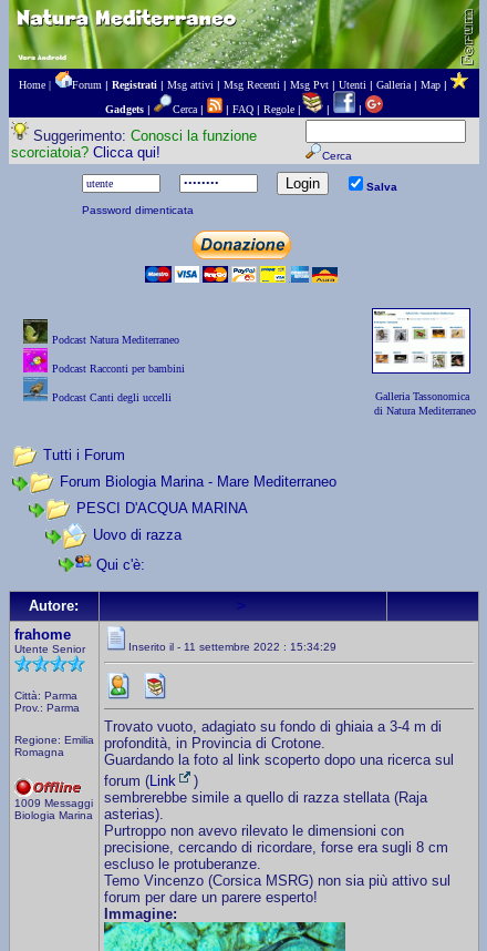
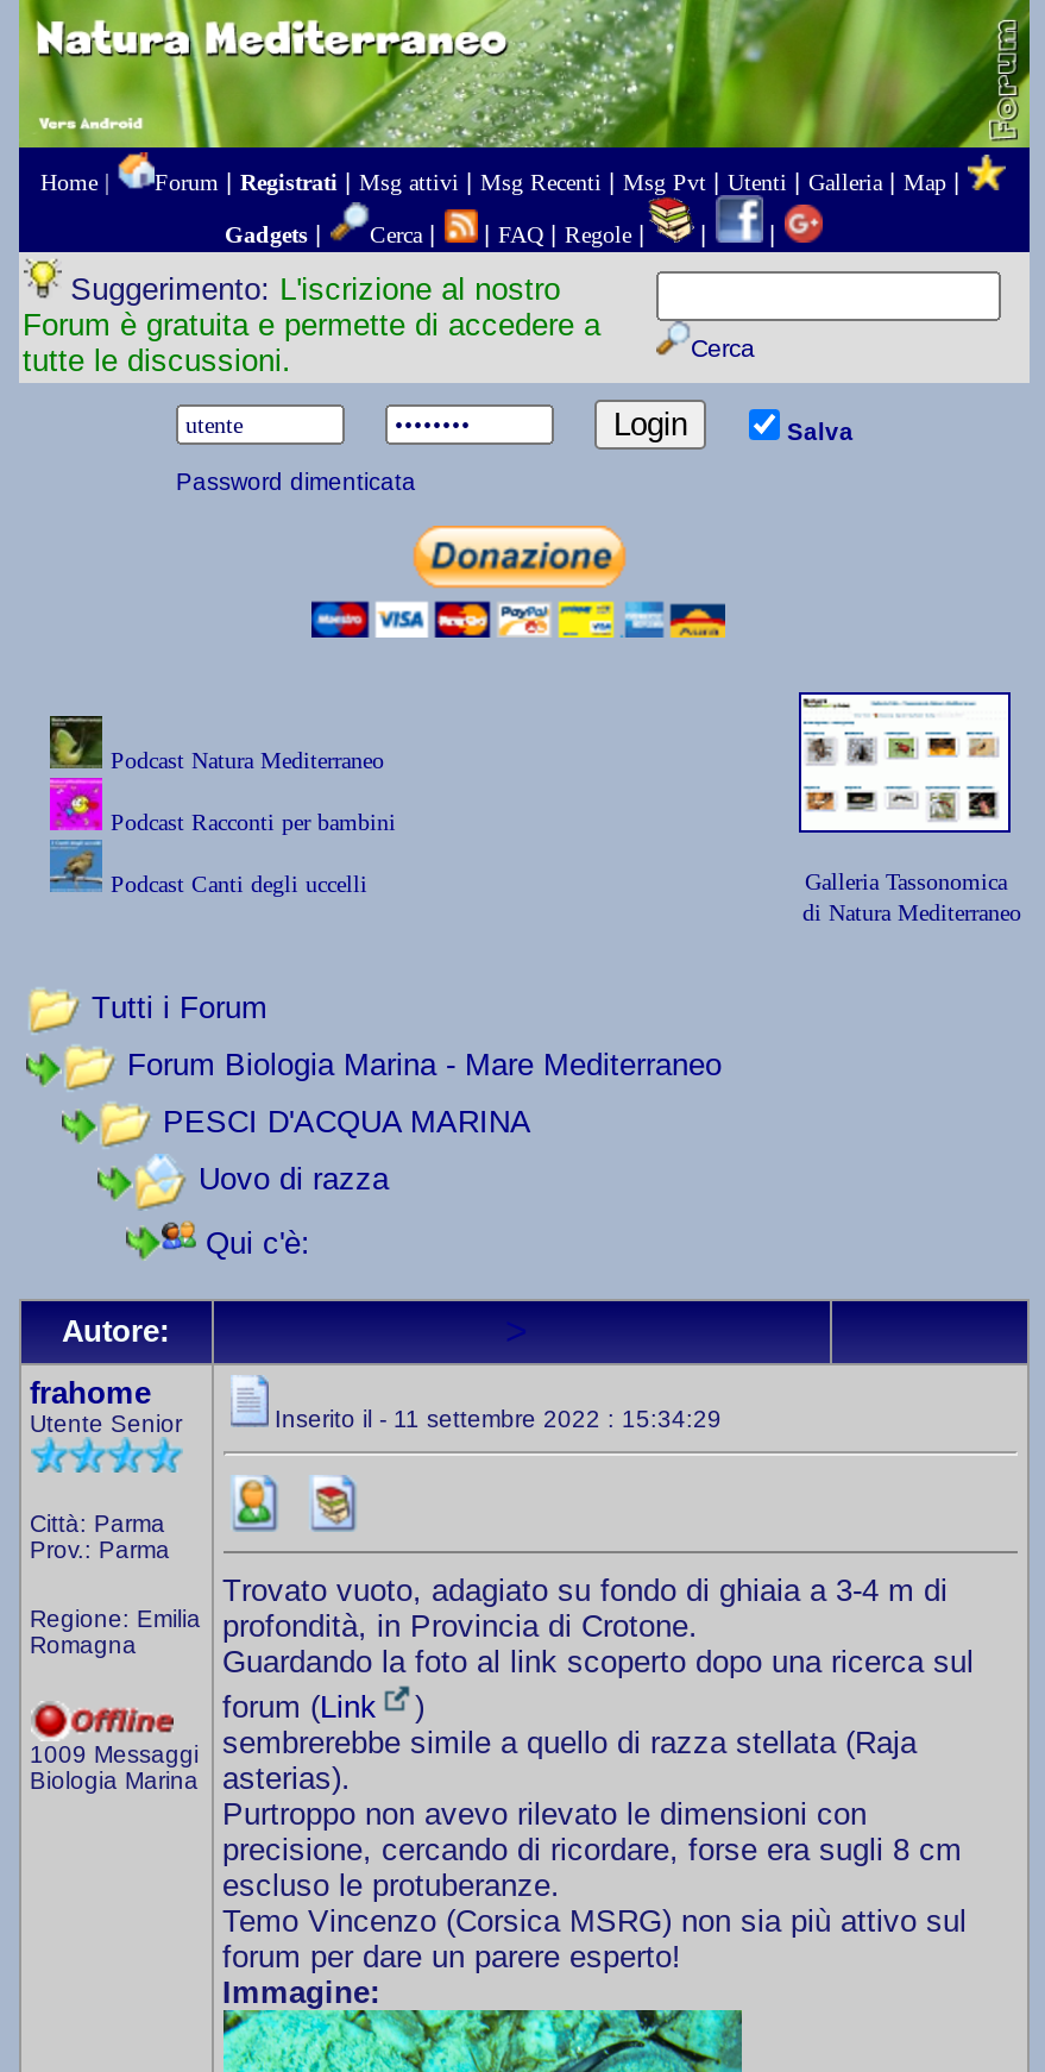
[11,127,256,161] Suggerimento: Conosci la funzione | scorciatoia? Clicca qui! -> [23,271,600,378] Suggerimento: L'iscrizione al nostro | Forum è gratuita e permette di accedere a | tutte le discussioni.

